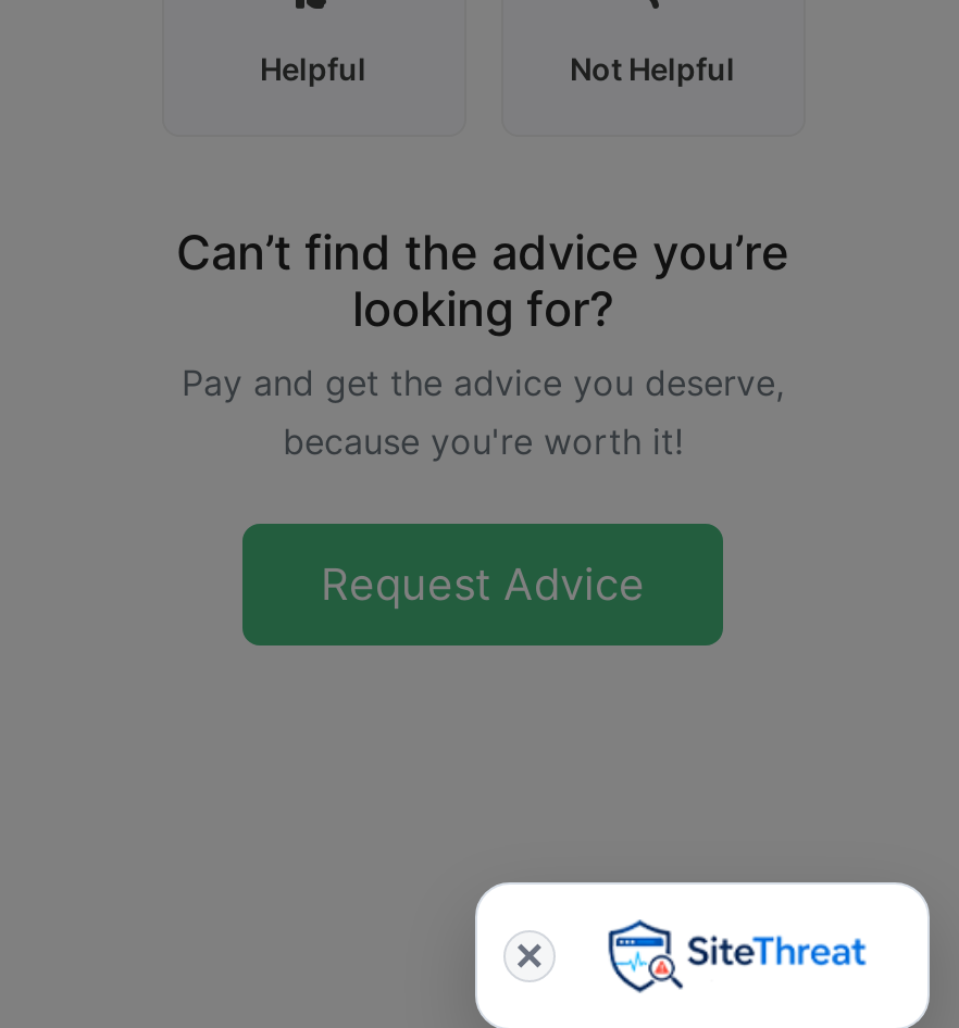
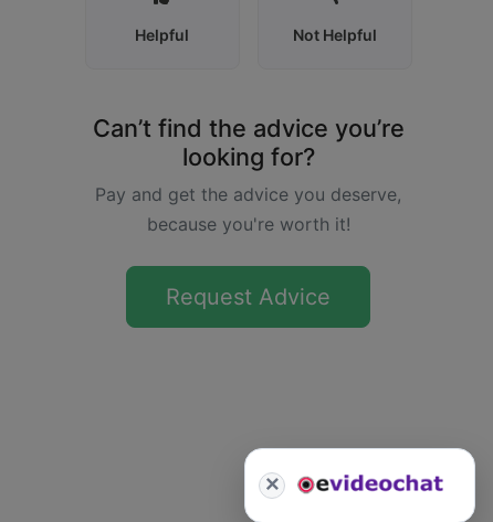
[582,917,867,995] [image] -> [296,468,443,503] [image]

